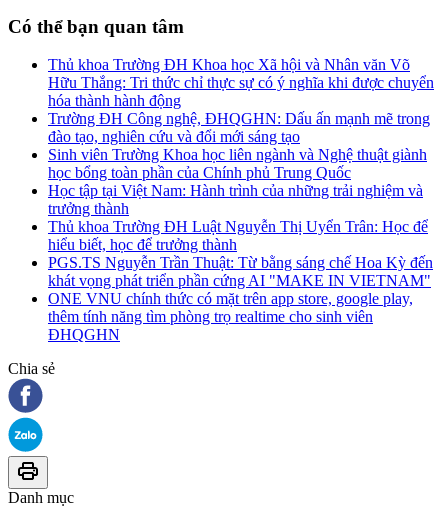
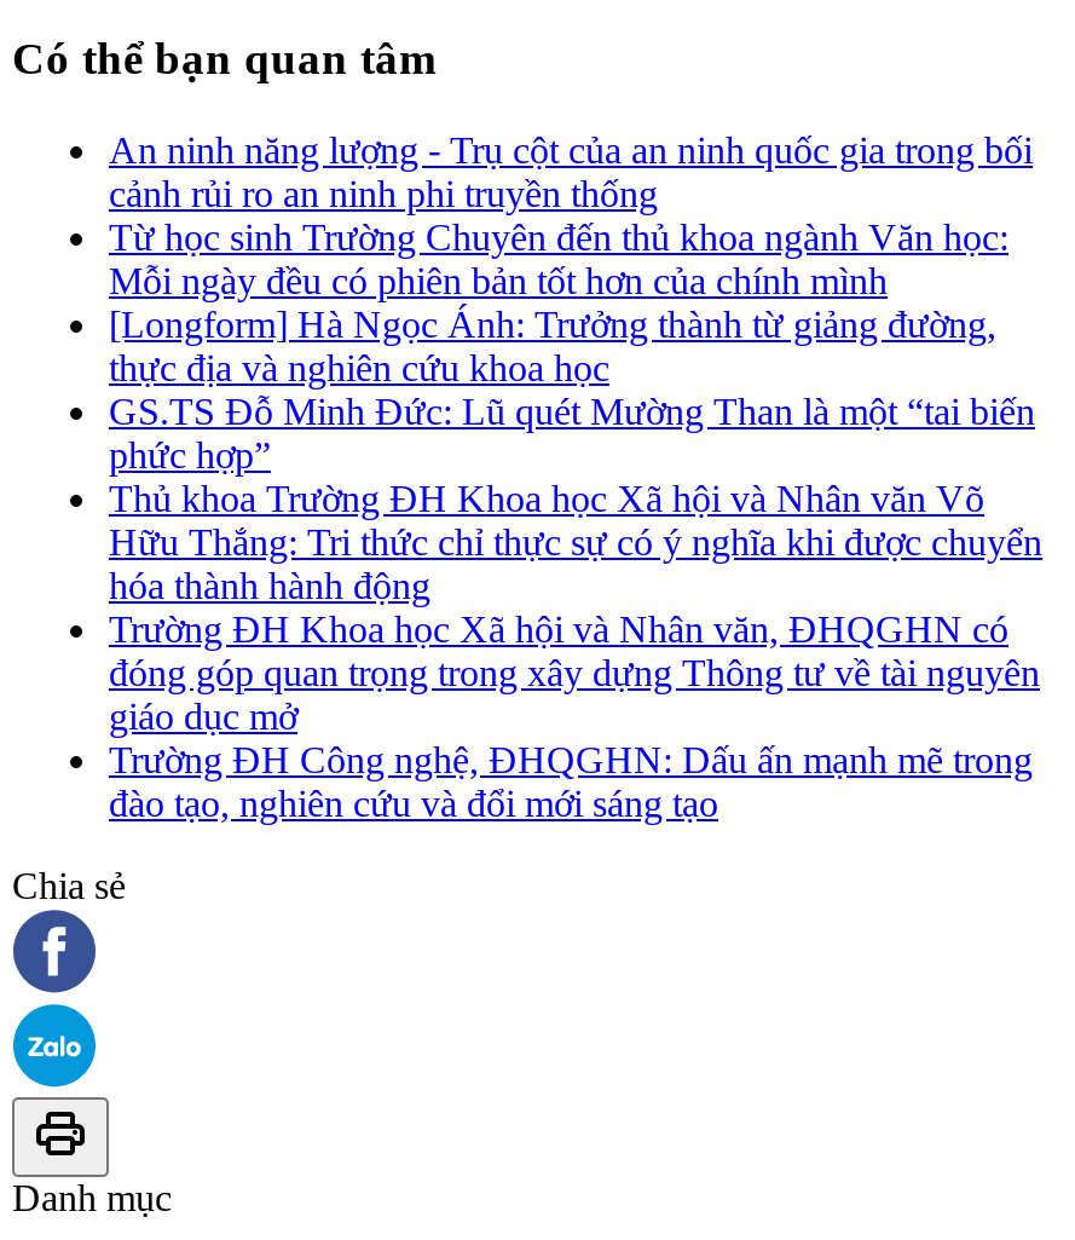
none -> [109,130,1035,476] An ninh năng lượng - Trụ cột của an ninh quốc gia trong bối | cảnh rủi ro an ninh phi truyền thống | Từ học sinh Trường Chuyên đến thủ khoa ngành Văn học: | Mỗi ngày đều có phiên bản tốt hơn của chính mình | [Longform] Hà Ngọc Ánh: Trưởng thành từ giảng đường, | thực địa và nghiên cứu khoa học | GS.TS Đỗ Minh Đức: Lũ quét Mường Than là một “tai biến | phức hợp”
moved [48,56,434,109] -> [109,479,1042,607]: Thủ khoa Trường ĐH Khoa học Xã hội và Nhân văn Võ | Hữu Thắng: Tri thức chỉ thực sự có ý nghĩa khi được chuyển | hóa thành hành động
none -> [109,609,1040,737] Trường ĐH Khoa học Xã hội và Nhân văn, ĐHQGHN có | đóng góp quan trọng trong xây dựng Thông tư về tài nguyên | giáo dục mở
moved [48,110,430,145] -> [109,740,1033,825]: Trường ĐH Công nghệ, ĐHQGHN: Dấu ấn mạnh mẽ trong | đào tạo, nghiên cứu và đổi mới sáng tạo
[48,146,433,343] Sinh viên Trường Khoa học liên ngành và Nghệ thuật giành | học bổng toàn phần của Chính phủ Trung Quốc | Học tập tại Việt Nam: Hành trình của những trải nghiệm và | trưởng thành | Thủ khoa Trường ĐH Luật Nguyễn Thị Uyển Trân: Học để | hiểu biết, học để trưởng thành | PGS.TS Nguyễn Trần Thuật: Từ bằng sáng chế Hoa Kỳ đến | khát vọng phát triển phần cứng AI "MAKE IN VIETNAM" | ONE VNU chính thức có mặt trên app store, google play, | thêm tính năng tìm phòng trọ realtime cho sinh viên | ĐHQGHN -> none

